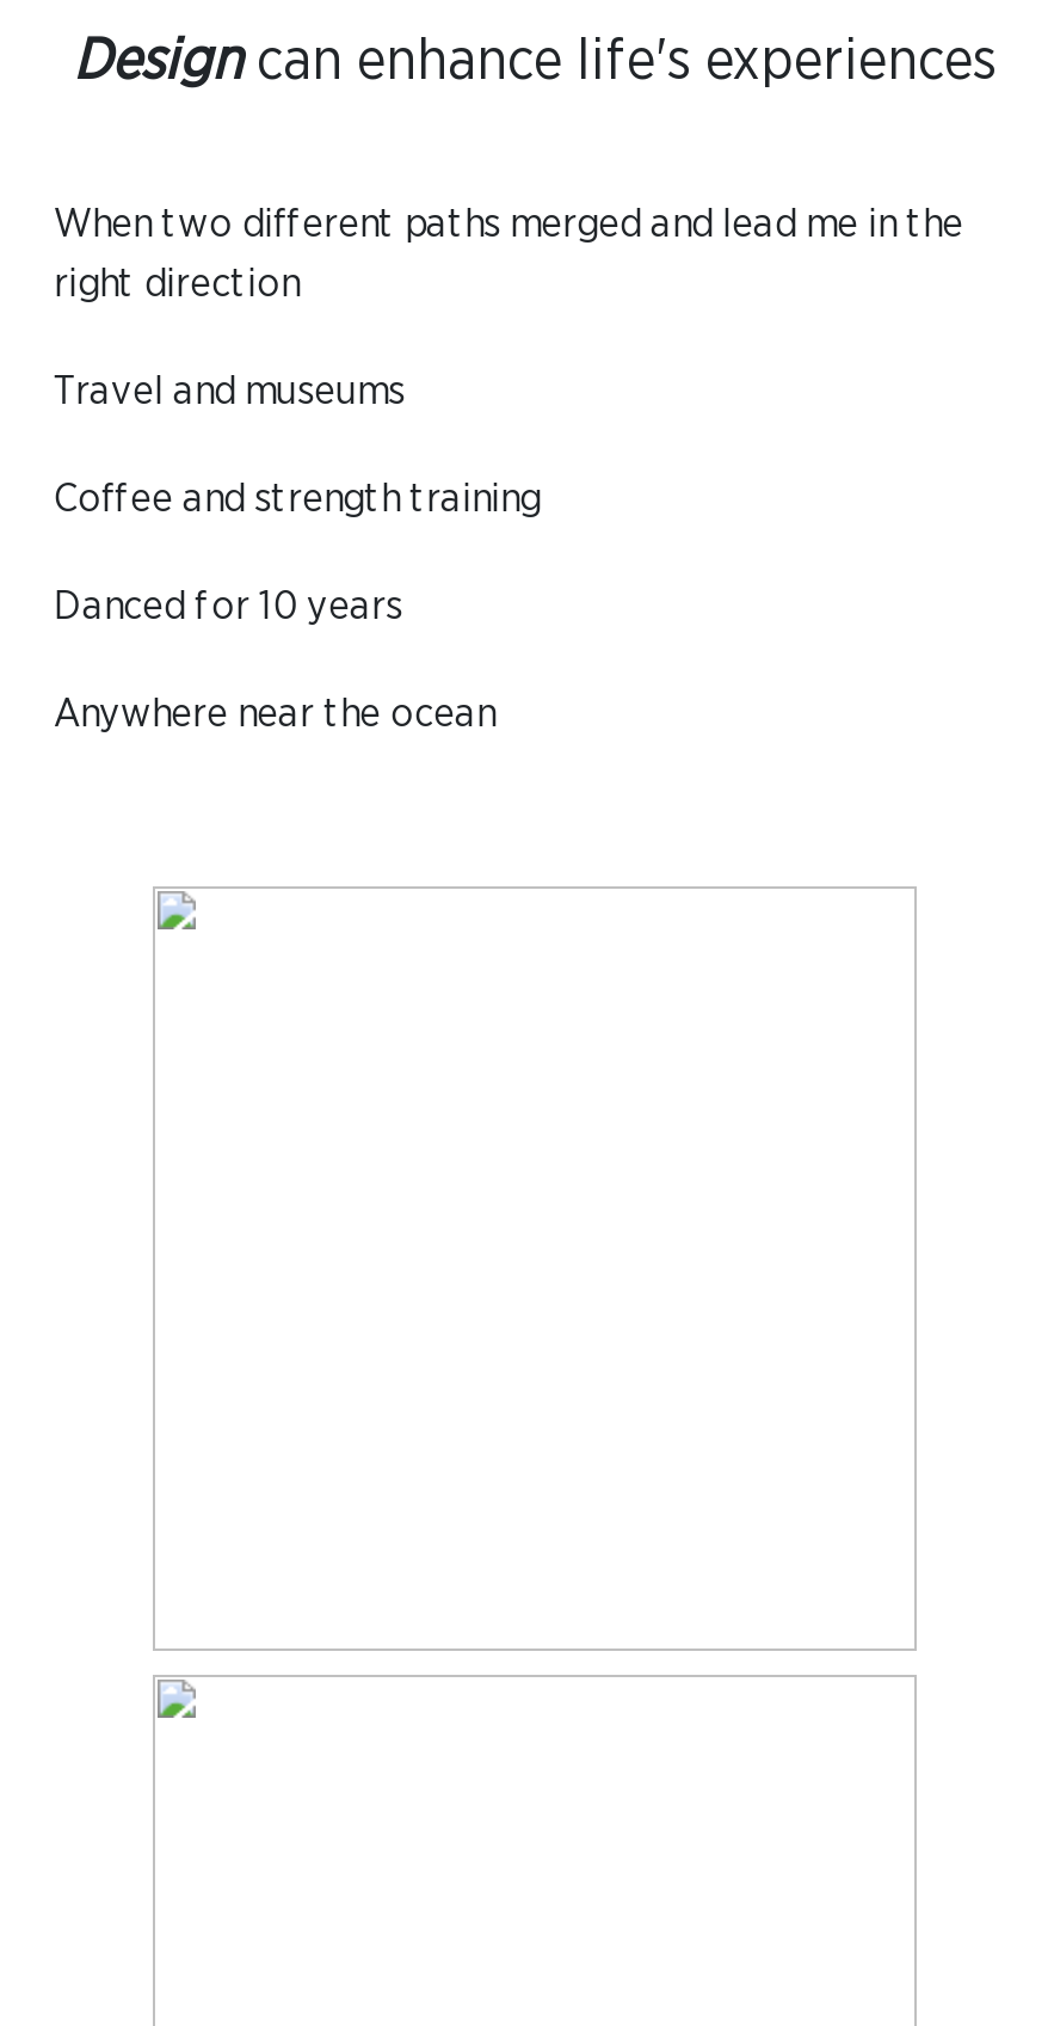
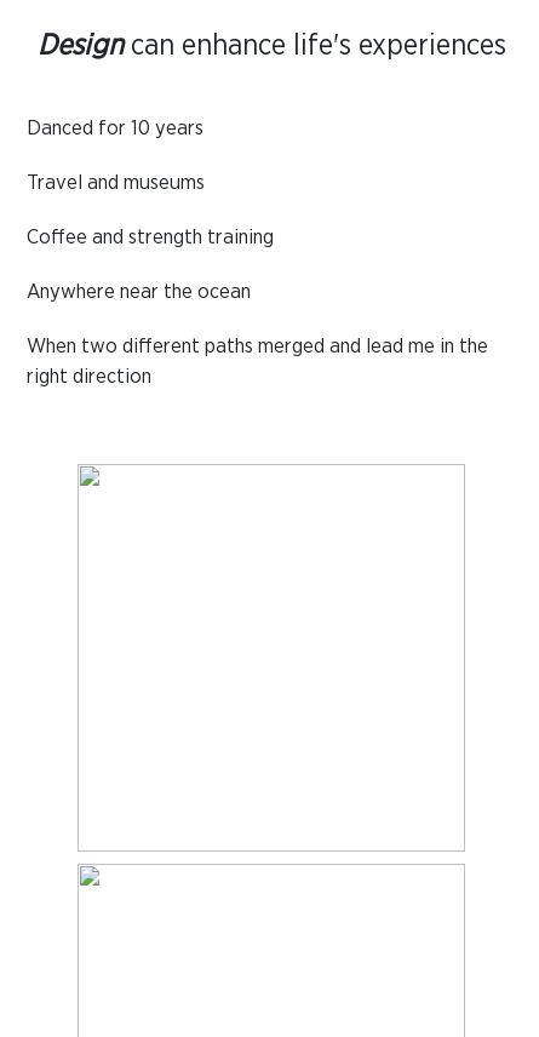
moved [53,204,963,305] -> [27,336,489,387]: When two different paths merged and lead me in the | right direction
moved [53,372,540,520] -> [27,173,274,248]: Travel and museums | Coffee and strength training
moved [53,587,402,627] -> [27,118,204,139]: Danced for 10 years
moved [53,694,495,735] -> [27,282,251,302]: Anywhere near the ocean

